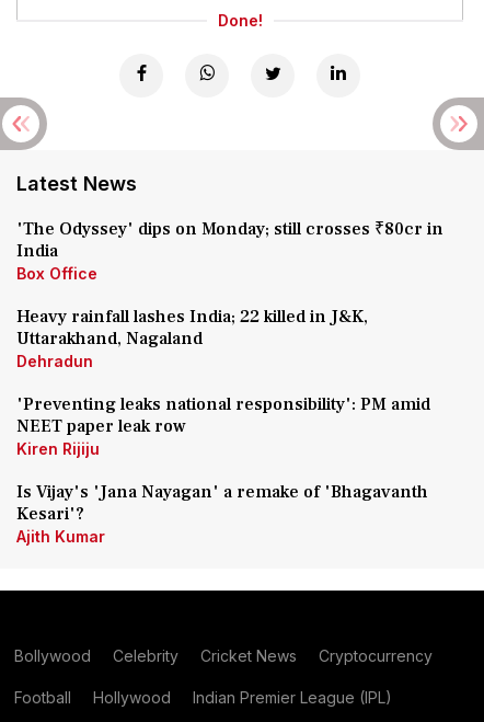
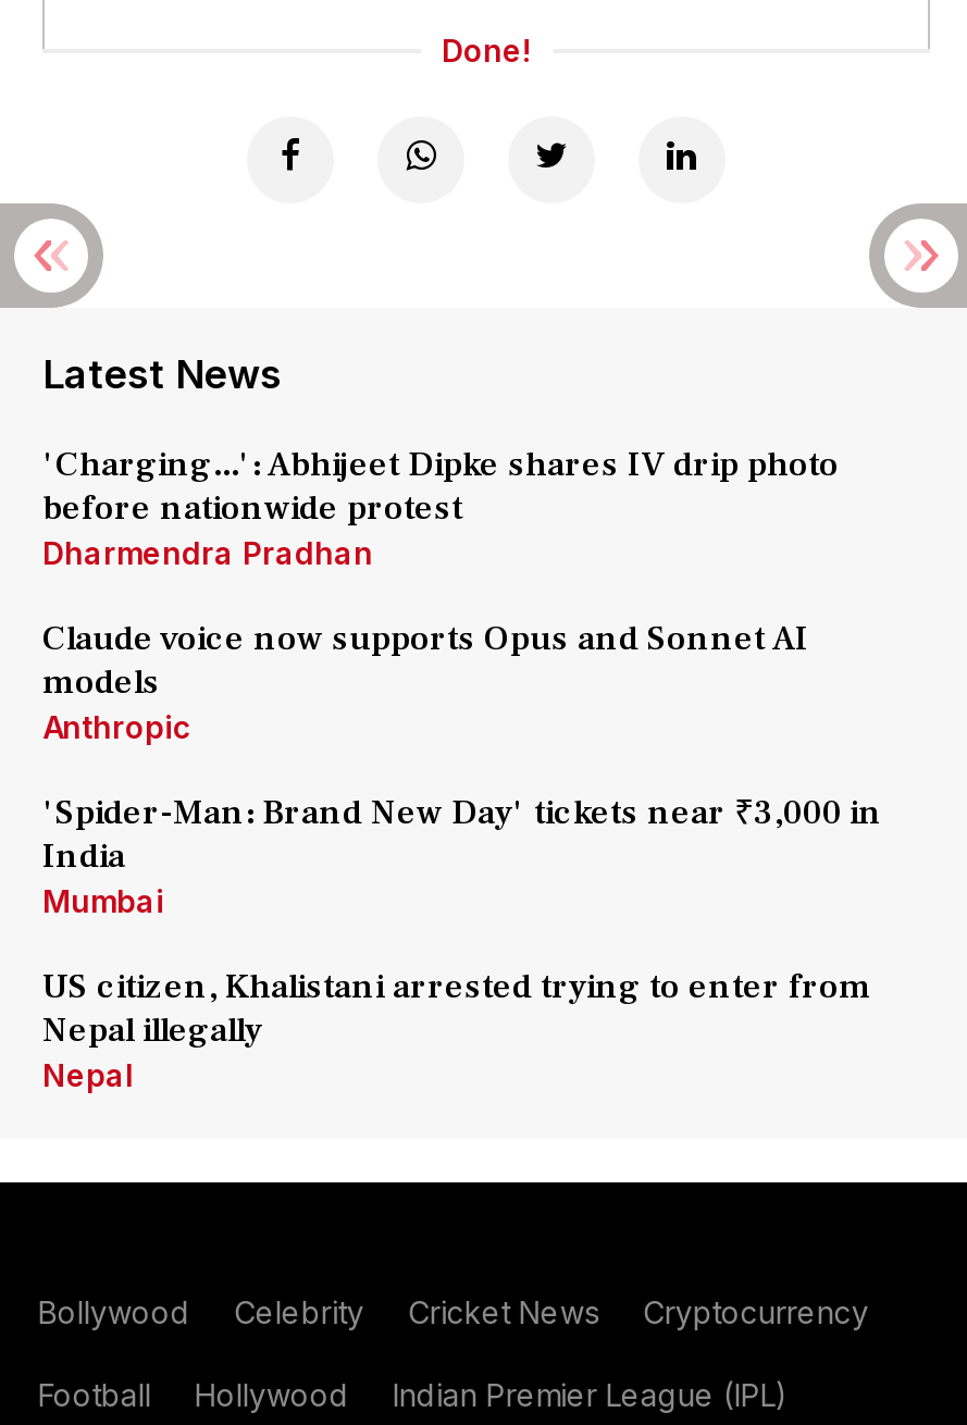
[16,218,443,240] 'The Odyssey' dips on Monday; still crosses ₹80cr in -> [42,443,882,834] 'Charging...': Abhijeet Dipke shares IV drip photo | before nationwide protest | Dharmendra Pradhan | Claude voice now supports Opus and Sonnet AI | models | Anthropic | 'Spider-Man: Brand New Day' tickets near ₹3,000 in
moved [16,240,58,262] -> [42,834,125,878]: India
[16,264,430,546] Box Office | Heavy rainfall lashes India; 22 killed in J&K, | Uttarakhand, Nagaland | Dehradun | 'Preventing leaks national responsibility': PM amid | NEET paper leak row | Kiren Rijiju | Is Vijay's 'Jana Nayagan' a remake of 'Bhagavanth | Kesari'? | Ajith Kumar -> [42,882,871,1093] Mumbai | US citizen, Khalistani arrested trying to enter from | Nepal illegally | Nepal

